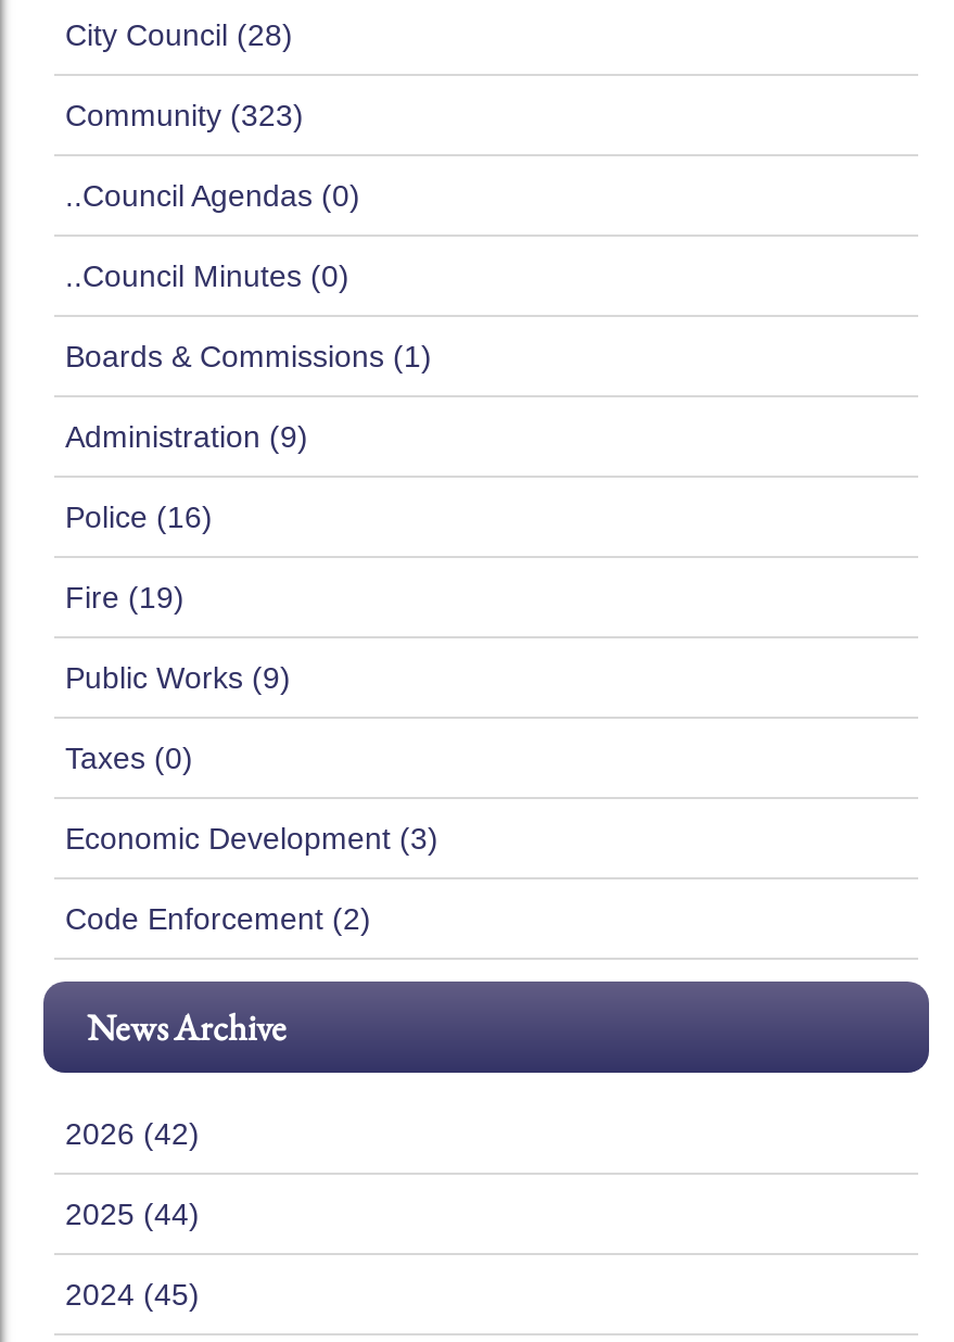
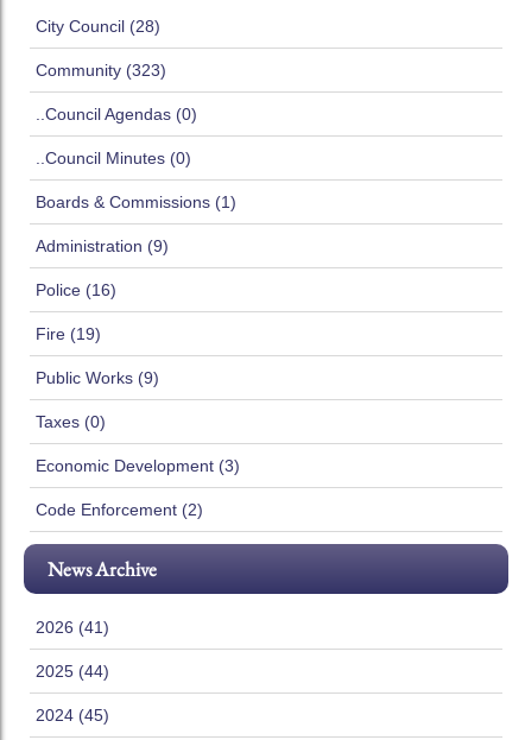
[65,1116,200,1151] 2026 (42) -> [36,618,109,637] 2026 (41)

